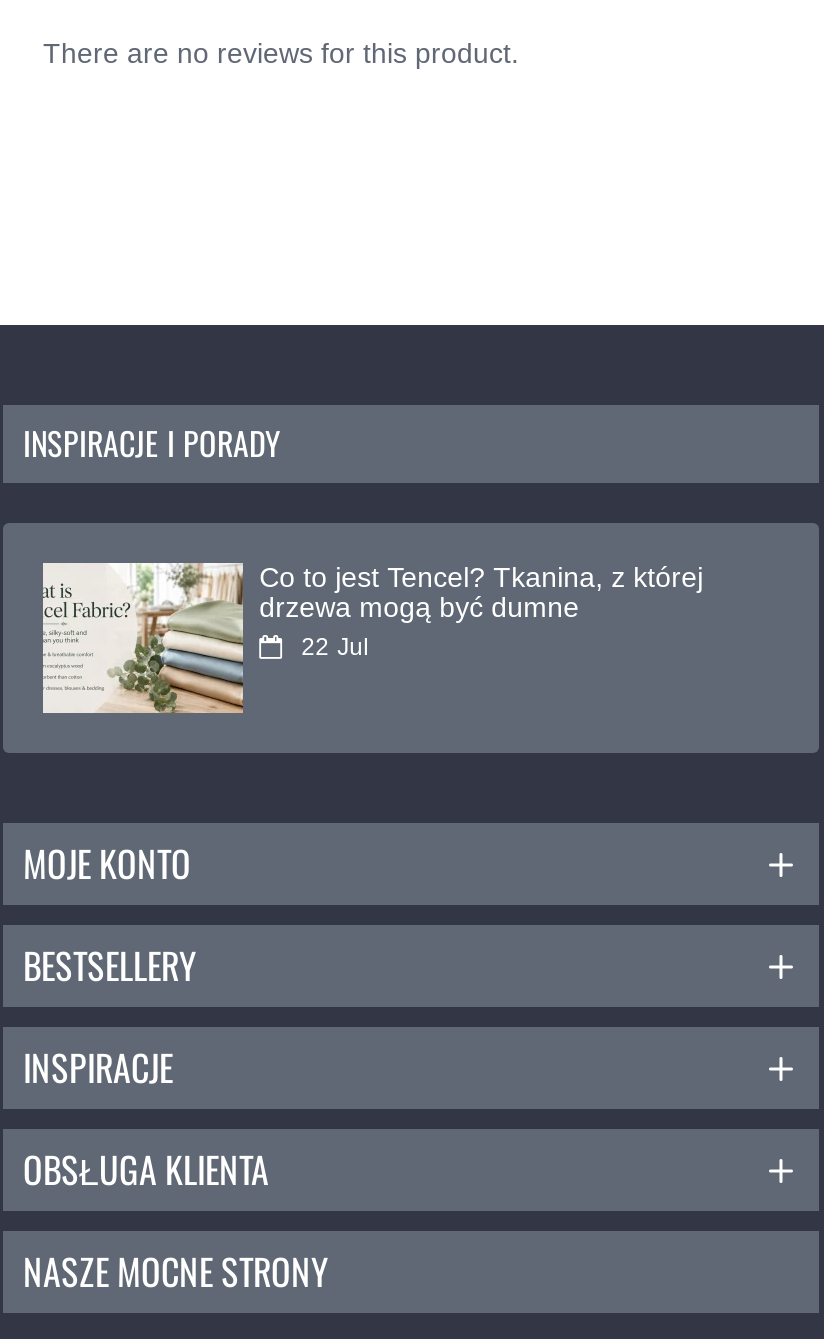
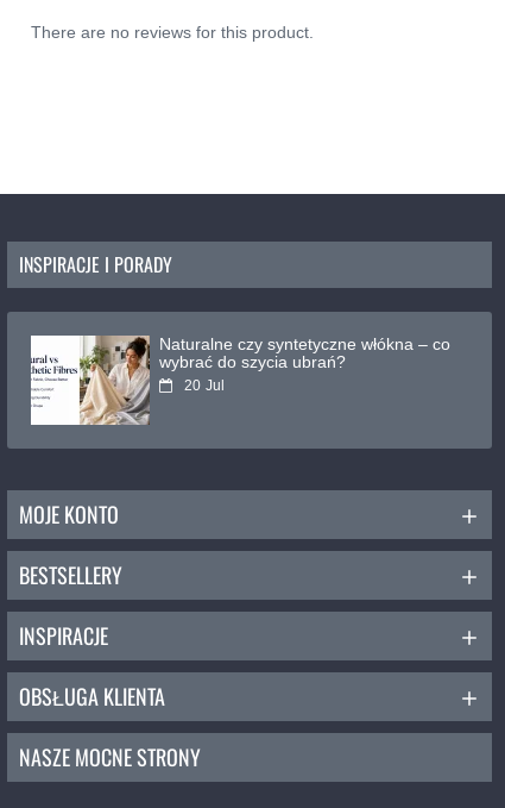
[43,561,703,713] [image] | Co to jest Tencel? Tkanina, z której | drzewa mogą być dumne | 22 Jul -> [31,334,451,425] [image] | Naturalne czy syntetyczne włókna – co | wybrać do szycia ubrań? | 20 Jul

